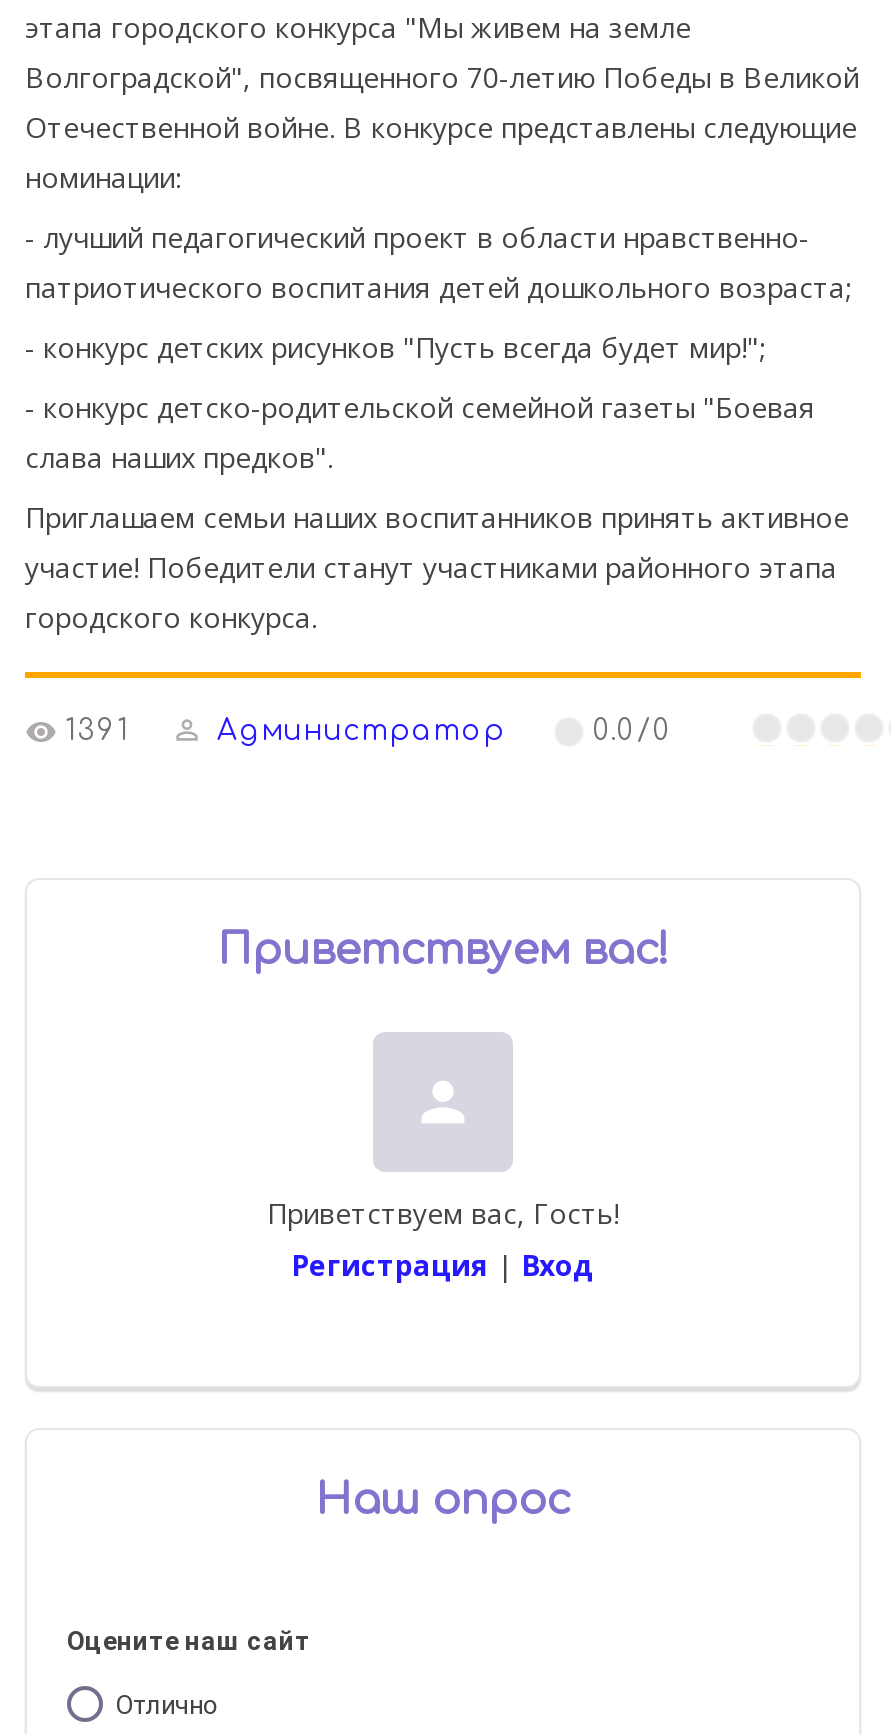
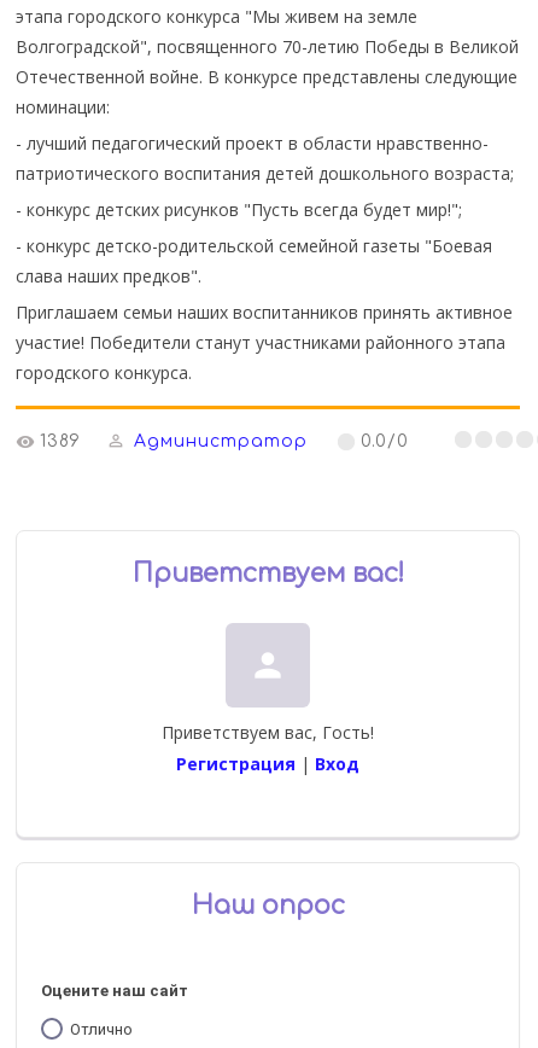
[65,716,129,746] 1391 -> [40,432,81,450] 1389

